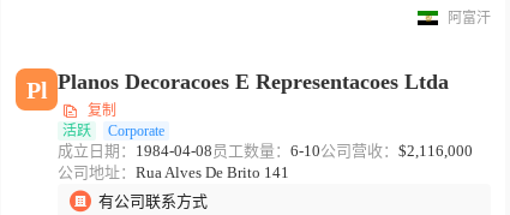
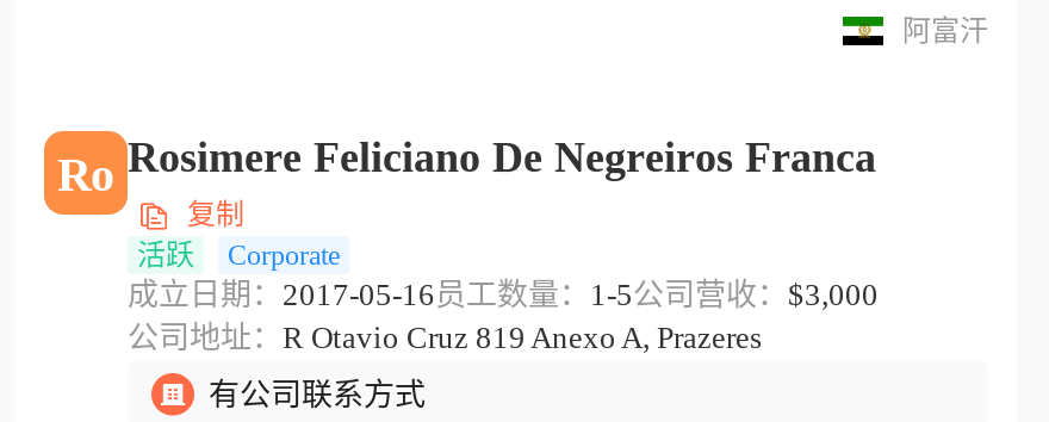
[26,70,455,103] Pl Planos Decoracoes E Representacoes Ltda -> [57,134,888,199] Ro Rosimere Feliciano De Negreiros Franca
[58,142,473,181] 成立日期：1984-04-08员工数量：6-10公司营收：$2,116,000 | 公司地址：Rua Alves De Brito 141 -> [128,277,879,355] 成立日期：2017-05-16员工数量：1-5公司营收：$3,000 | 公司地址：R Otavio Cruz 819 Anexo A, Prazeres

